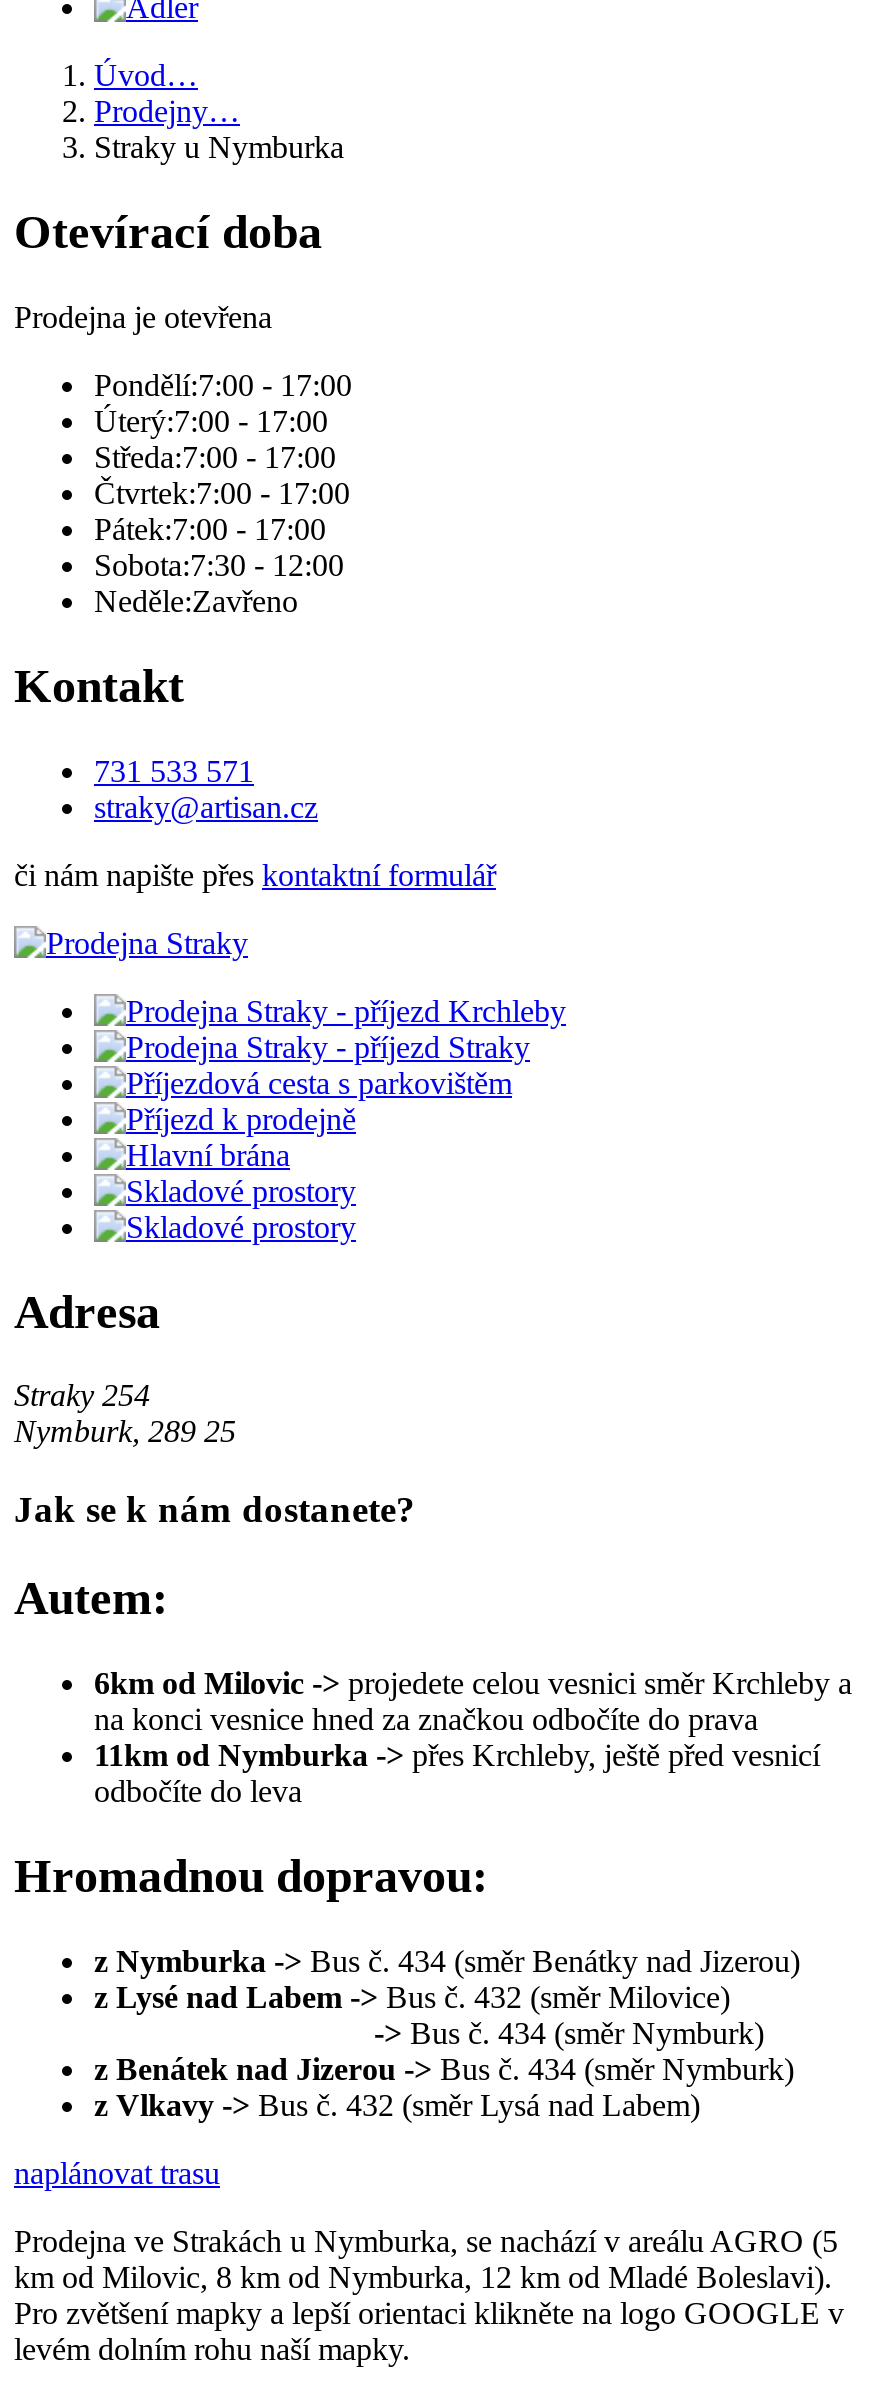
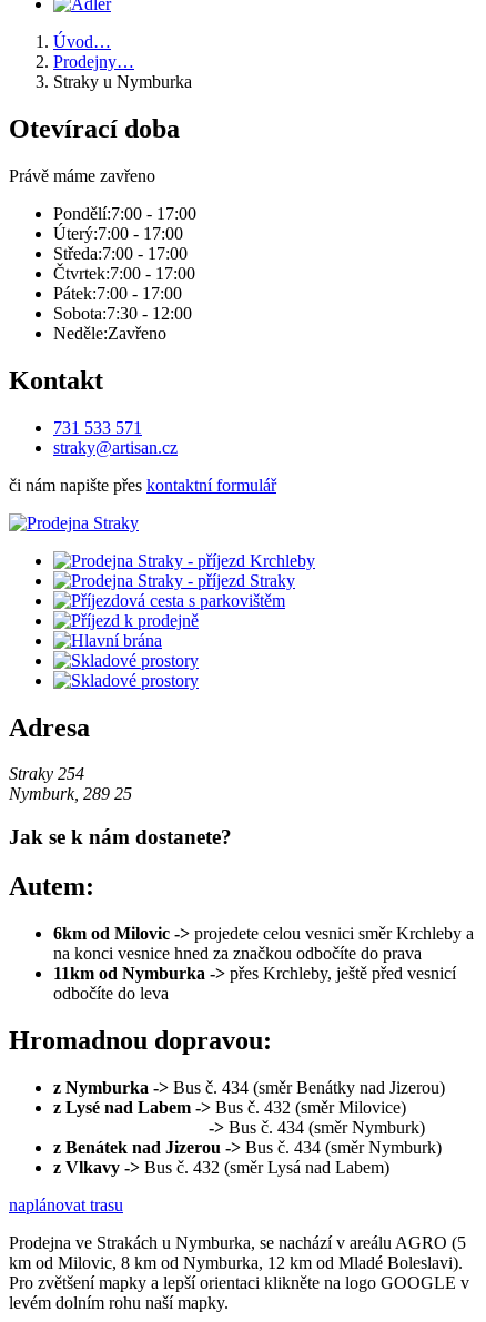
[14,300,272,334] Prodejna je otevřena -> [9,166,155,185] Právě máme zavřeno

